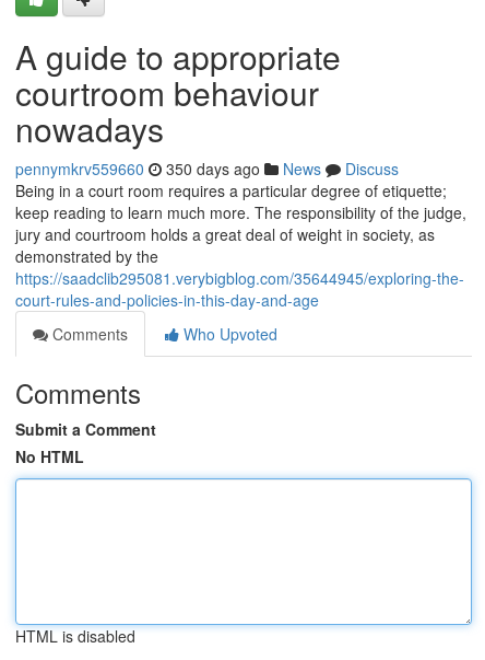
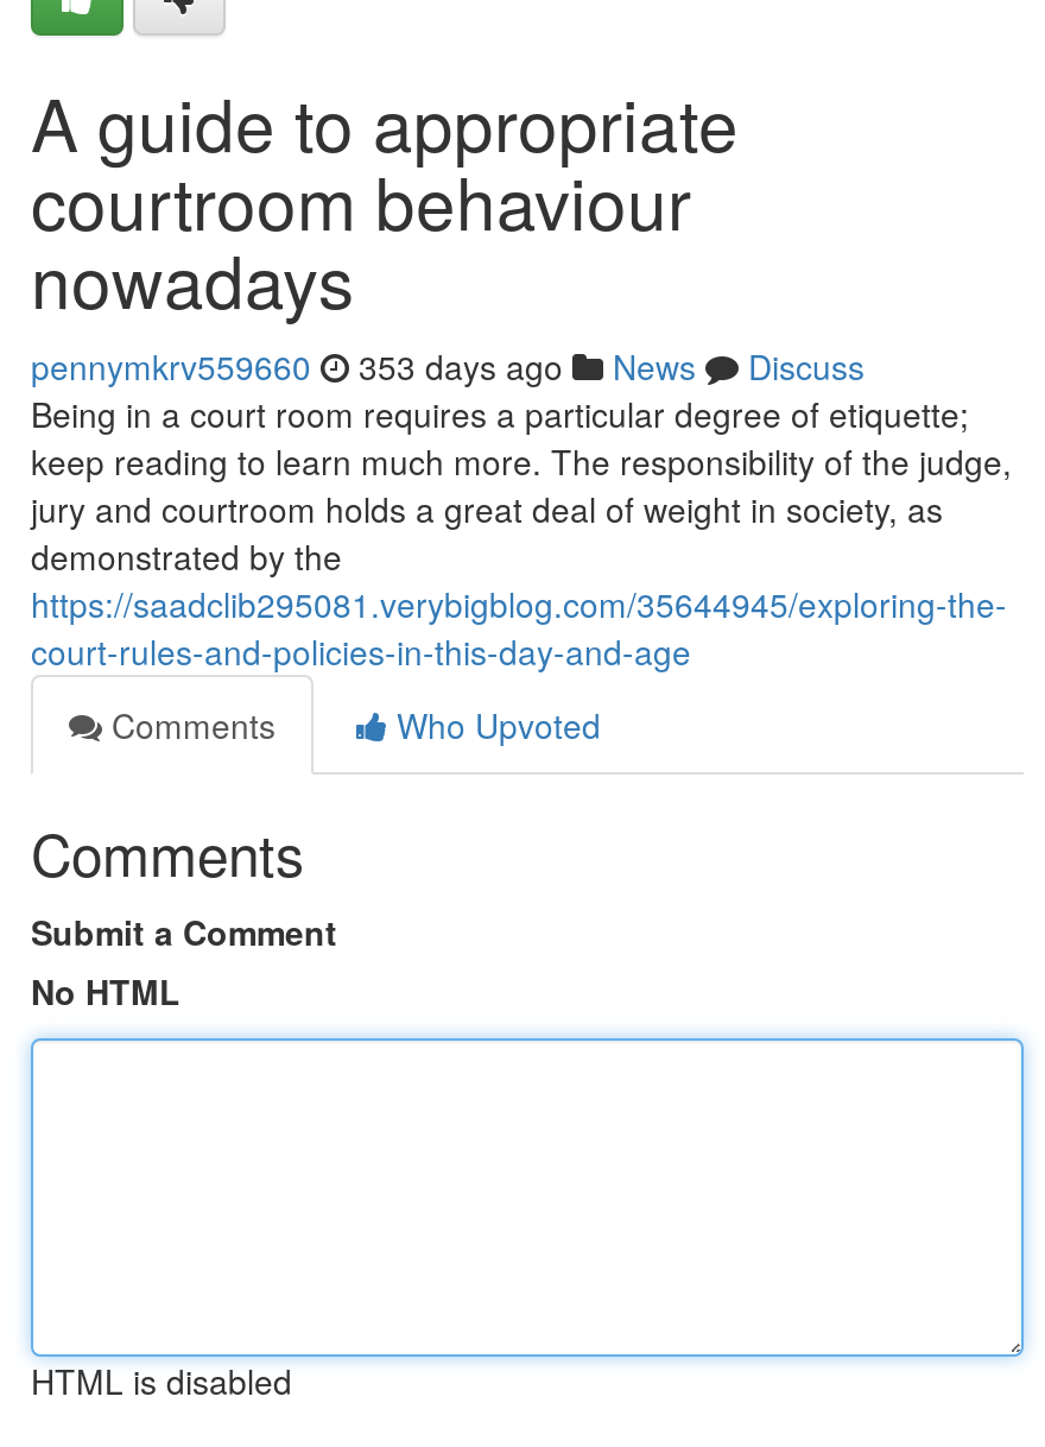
[15,158,399,180] pennymkrv559660 350 days ago News Discuss -> [31,342,864,390] pennymkrv559660 353 days ago News Discuss

